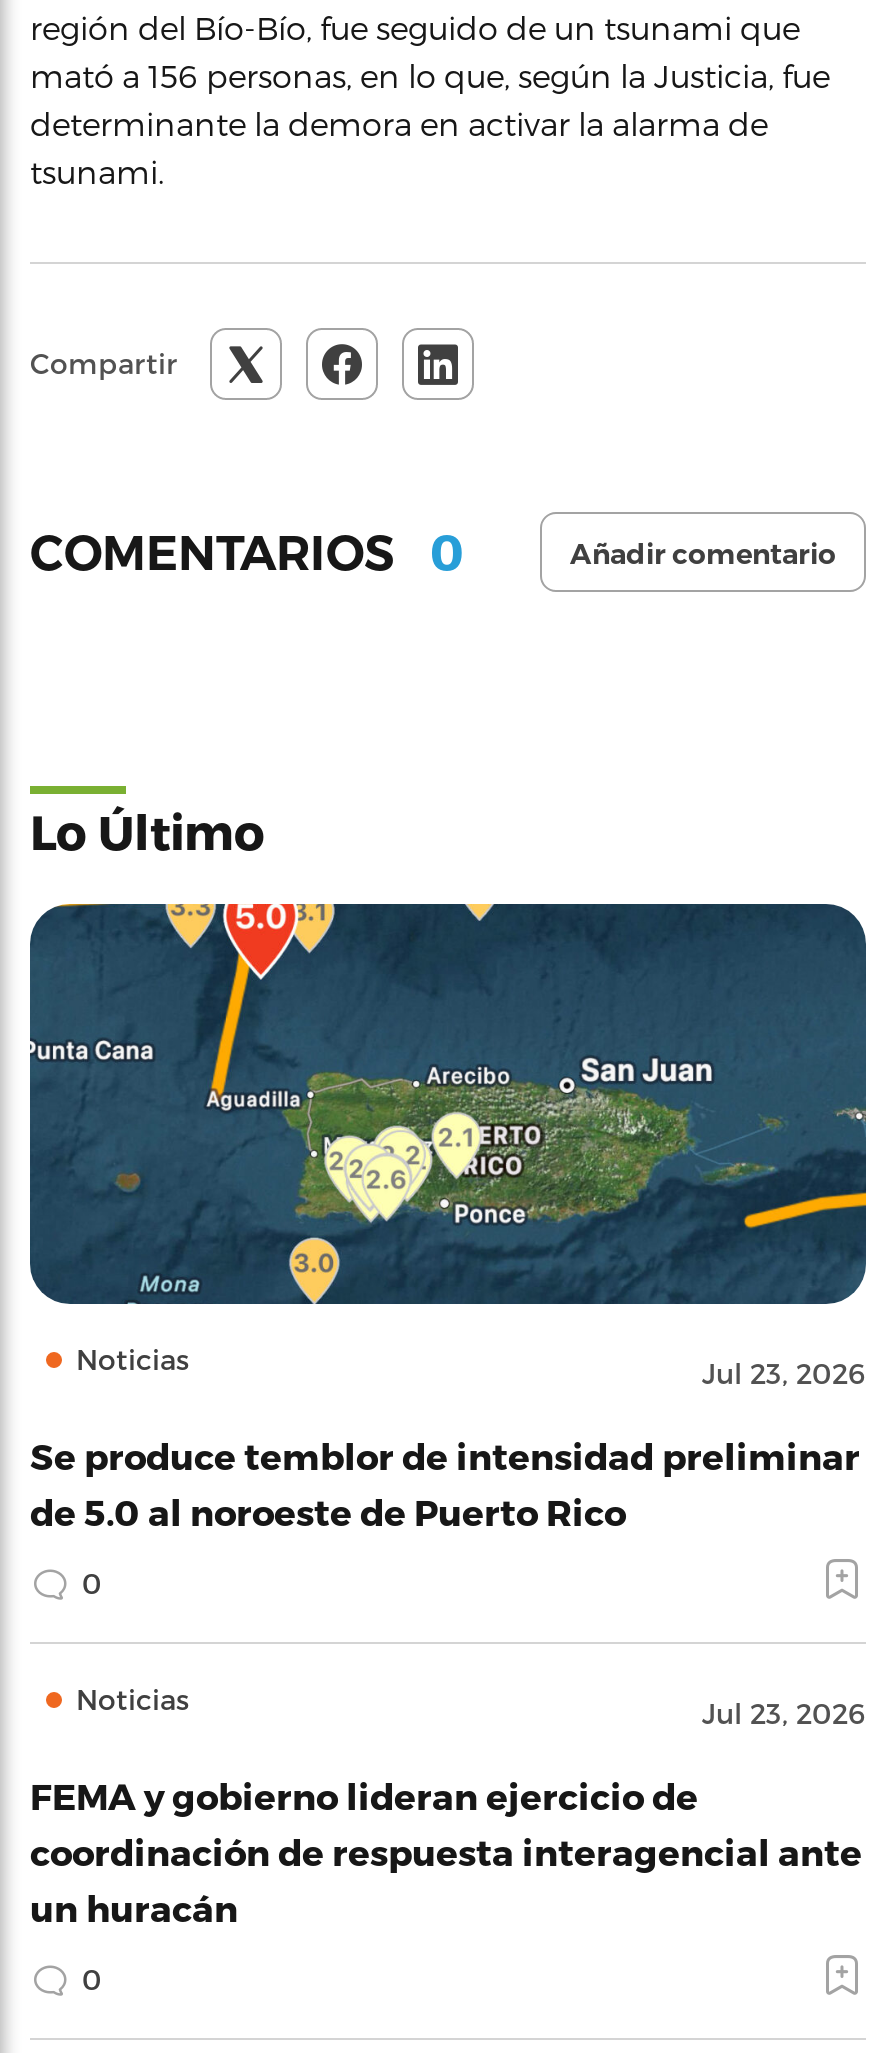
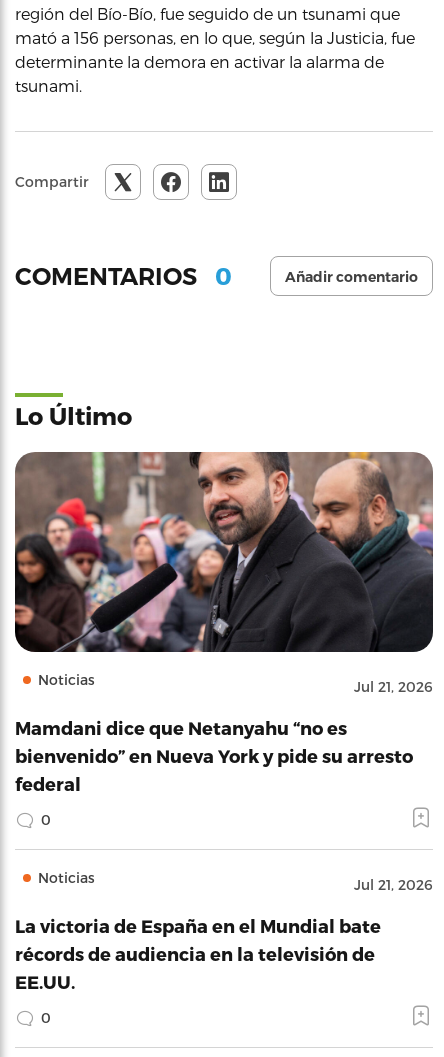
[28,902,868,1390] [image] | Jul 23, 2026 -> [14,451,434,695] [image] | Jul 21, 2026
[30,1434,860,1532] Se produce temblor de intensidad preliminar | de 5.0 al noroeste de Puerto Rico -> [15,717,413,794] Mamdani dice que Netanyahu “no es | bienvenido” en Nueva York y pide su arresto | federal
[702,1696,866,1730] Jul 23, 2026 -> [354,876,433,893] Jul 21, 2026
[30,1774,862,1928] FEMA y gobierno lideran ejercicio de | coordinación de respuesta interagencial ante | un huracán -> [15,915,381,992] La victoria de España en el Mundial bate | récords de audiencia en la televisión de | EE.UU.

